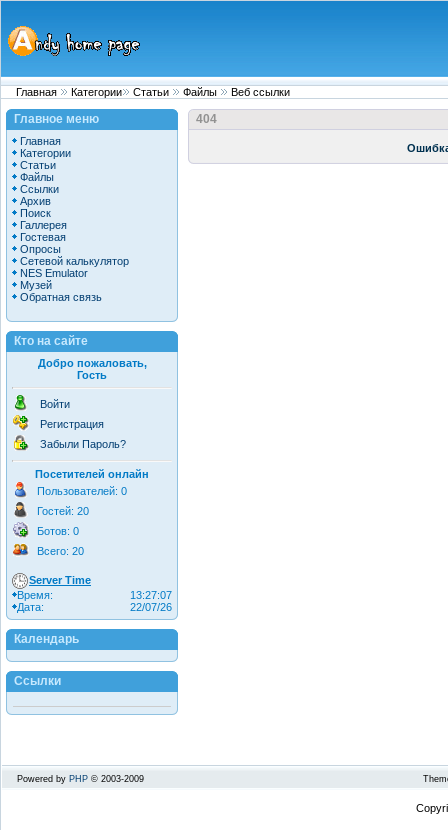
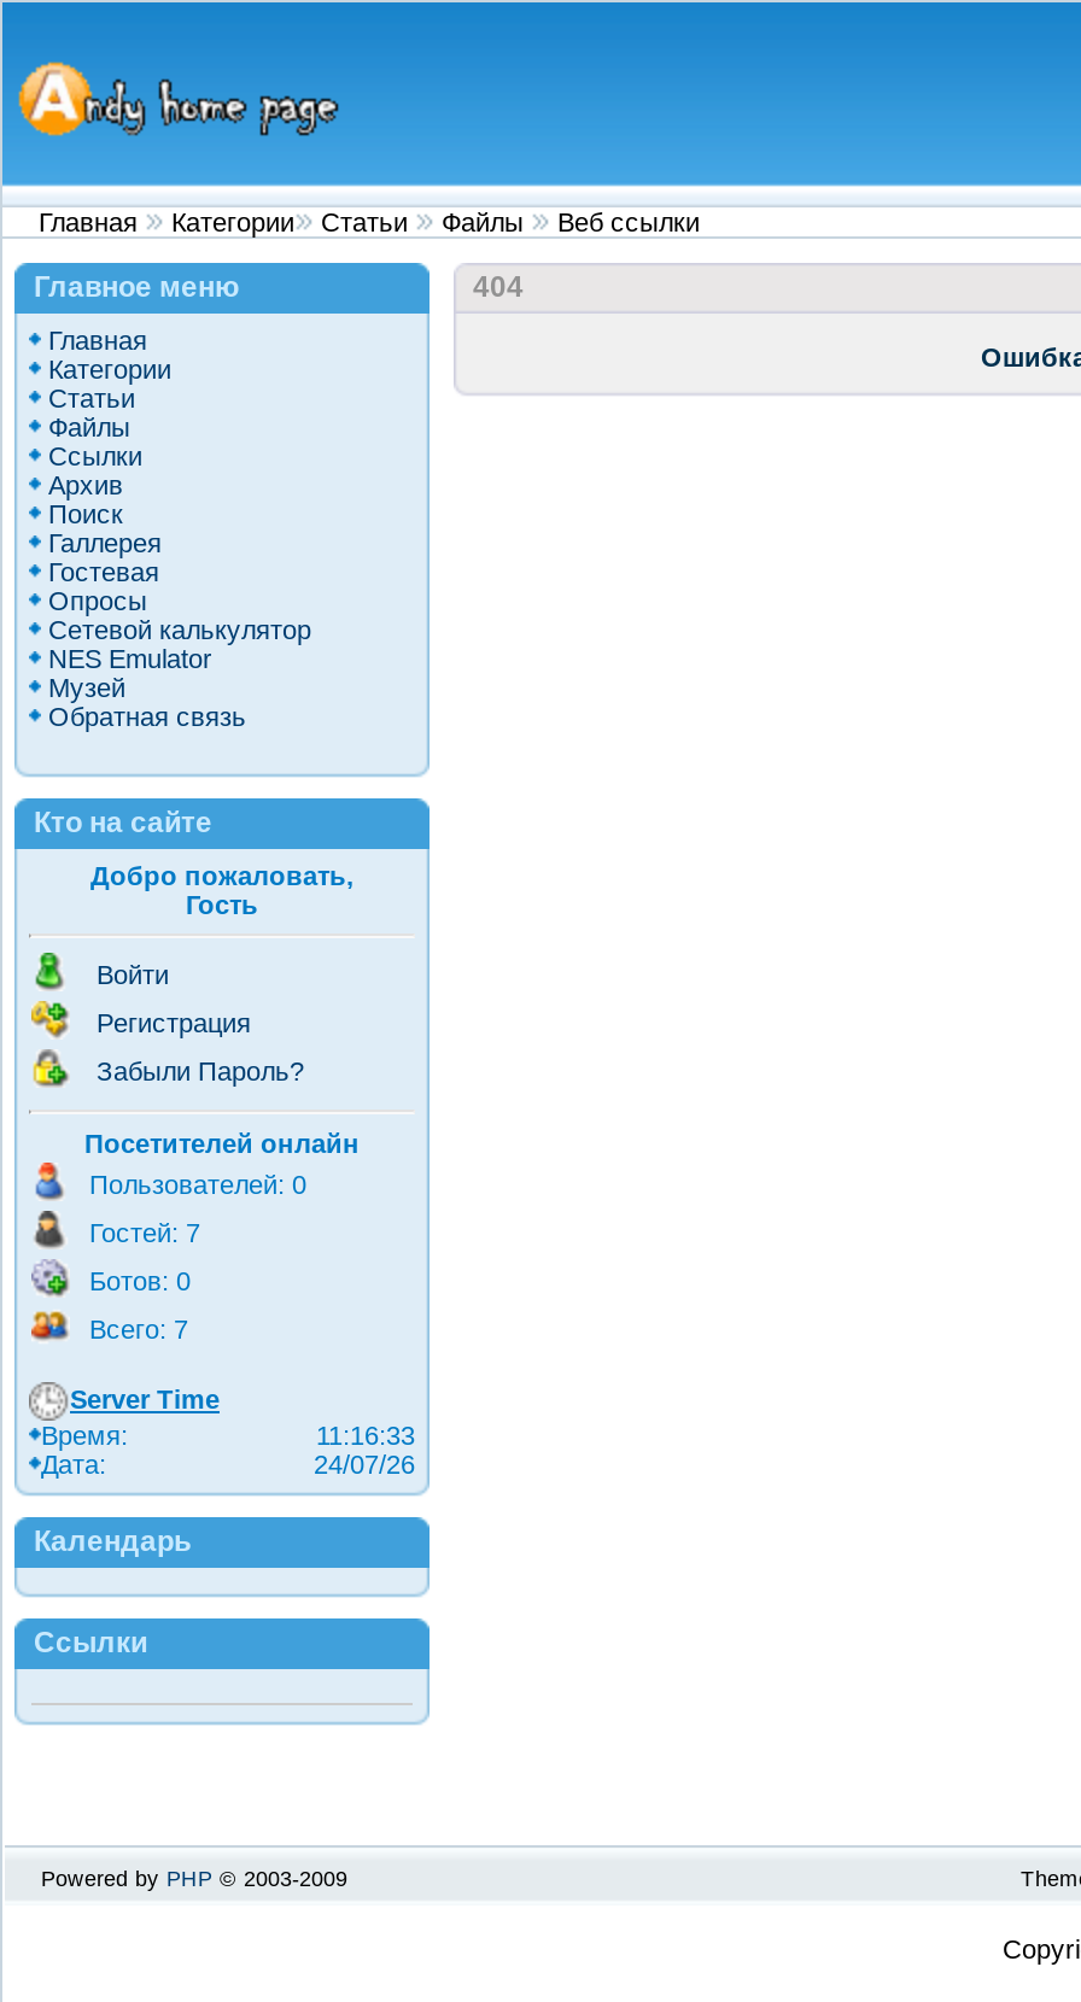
[37,505,89,517] Гостей: 20 -> [89,1218,200,1247] Гостей: 7
[37,545,84,557] Всего: 20 -> [89,1315,188,1344] Всего: 7
[130,589,172,601] 13:27:07 -> [316,1421,415,1450] 11:16:33
[130,601,172,613] 22/07/26 -> [314,1450,415,1479] 24/07/26

